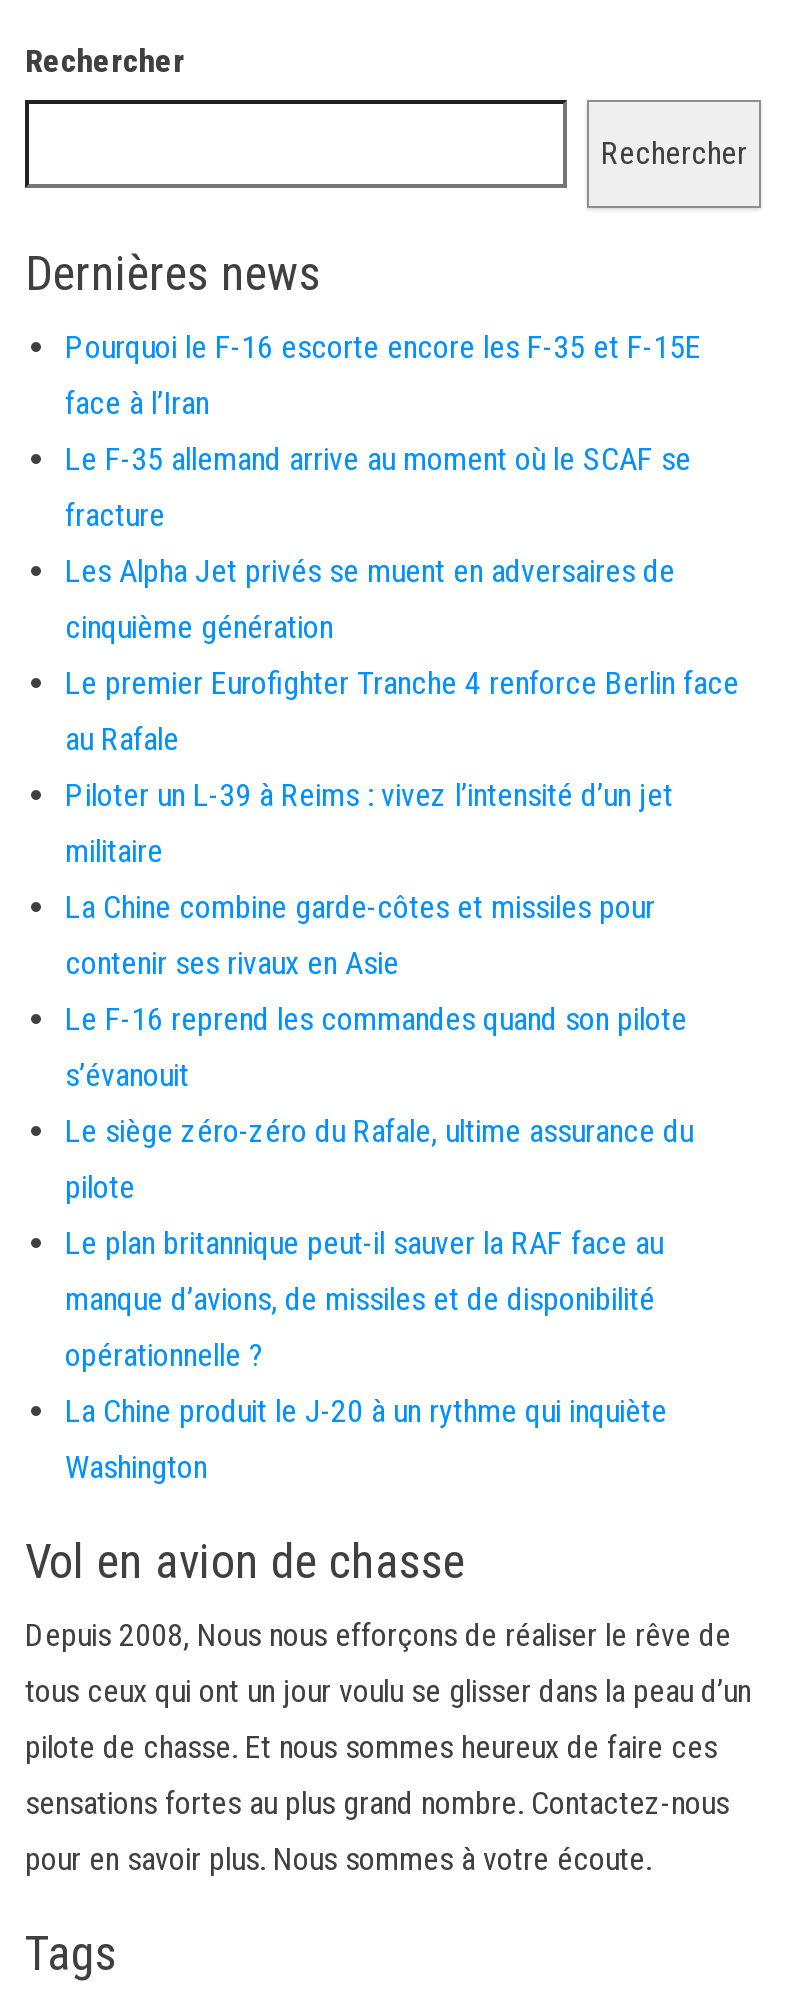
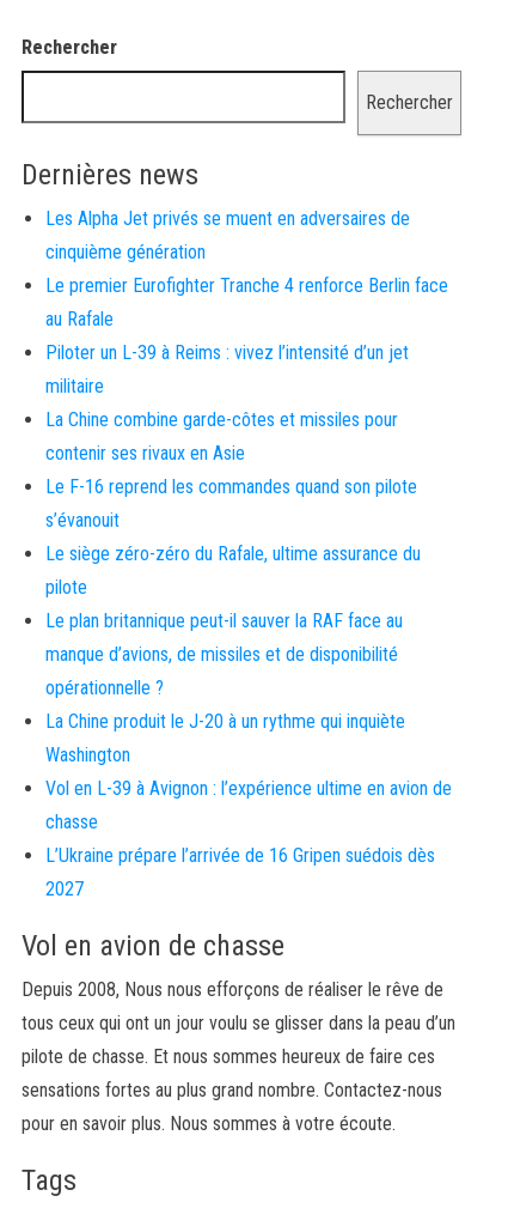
[65,329,701,535] Pourquoi le F-16 escorte encore les F-35 et F-15E | face à l’Iran | Le F-35 allemand arrive au moment où le SCAF se | fracture -> none
moved [65,553,739,1487] -> [45,207,448,767]: Les Alpha Jet privés se muent en adversaires de | cinquième génération | Le premier Eurofighter Tranche 4 renforce Berlin face | ... | La Chine produit le J-20 à un rythme qui inquiète | Washington
none -> [45,777,452,901] Vol en L-39 à Avignon : l’expérience ultime en avion de | chasse | L’Ukraine prépare l’arrivée de 16 Gripen suédois dès | 2027

